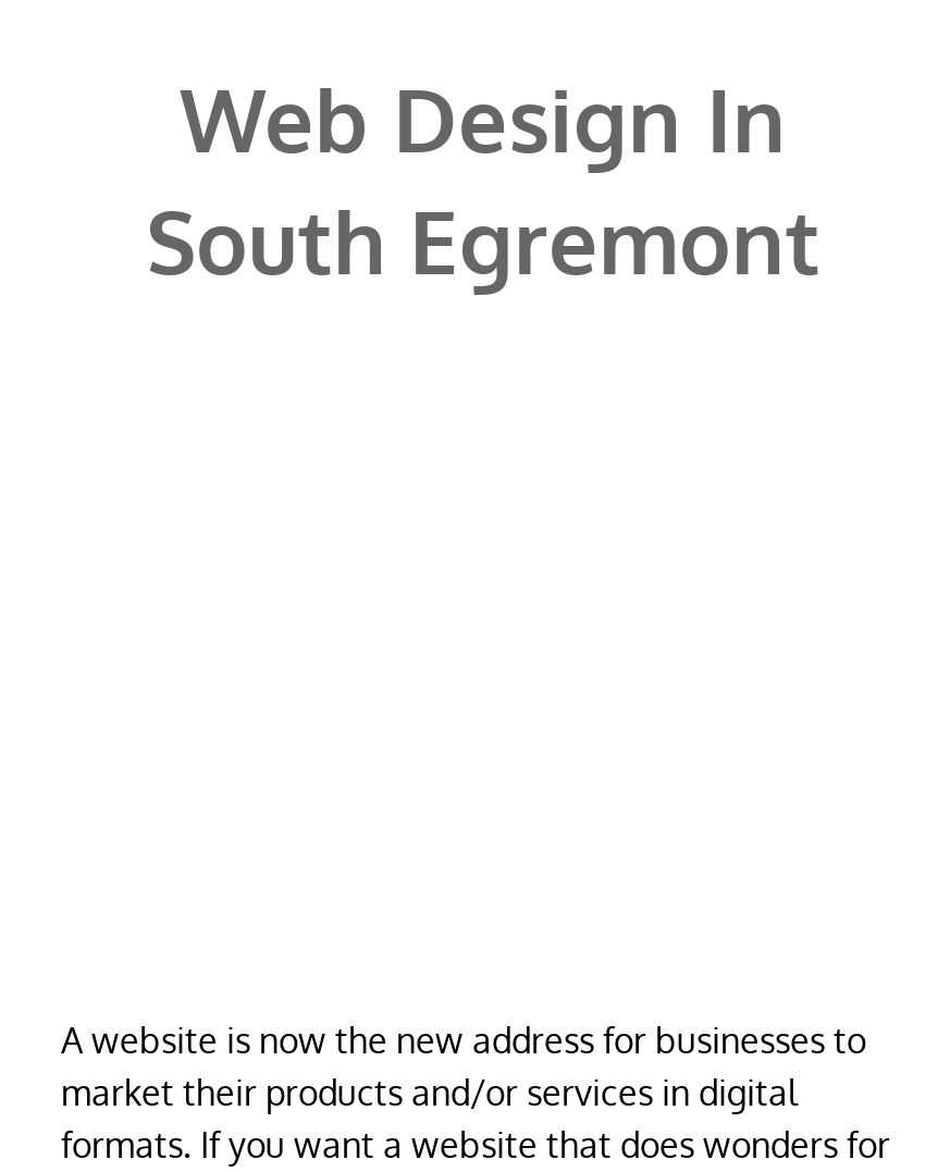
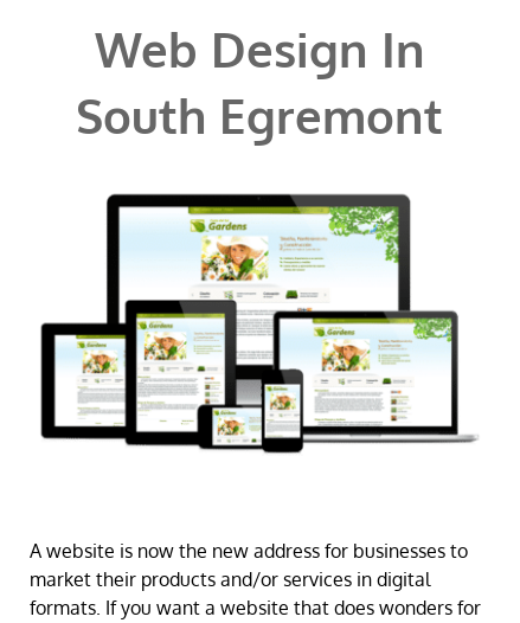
none -> [40,193,477,455] [image]

